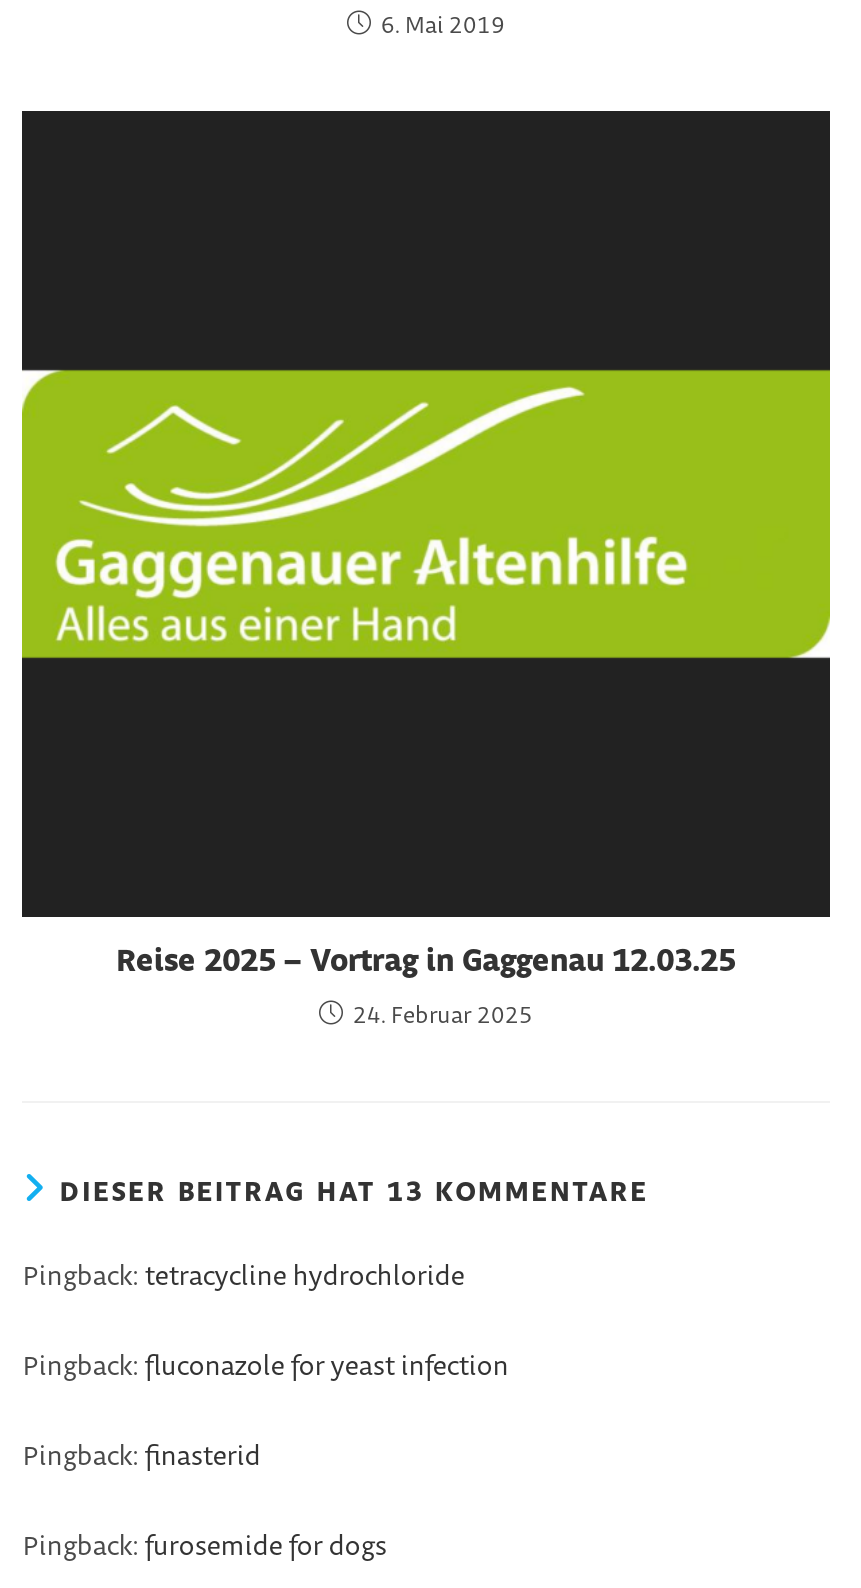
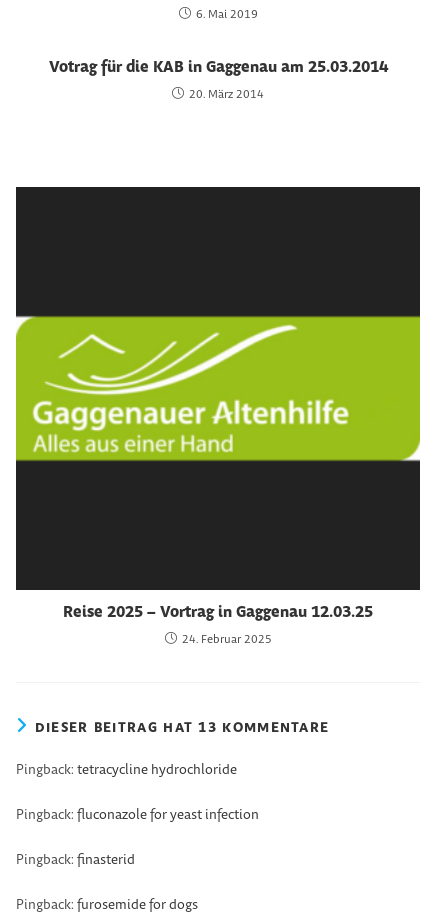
none -> [48,57,387,102] Votrag für die KAB in Gaggenau am 25.03.2014 | 20. März 2014

